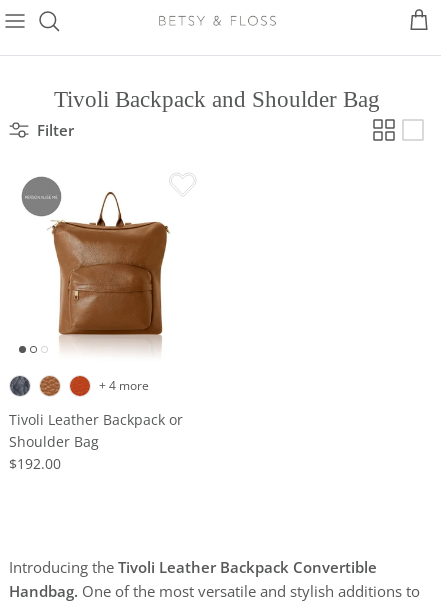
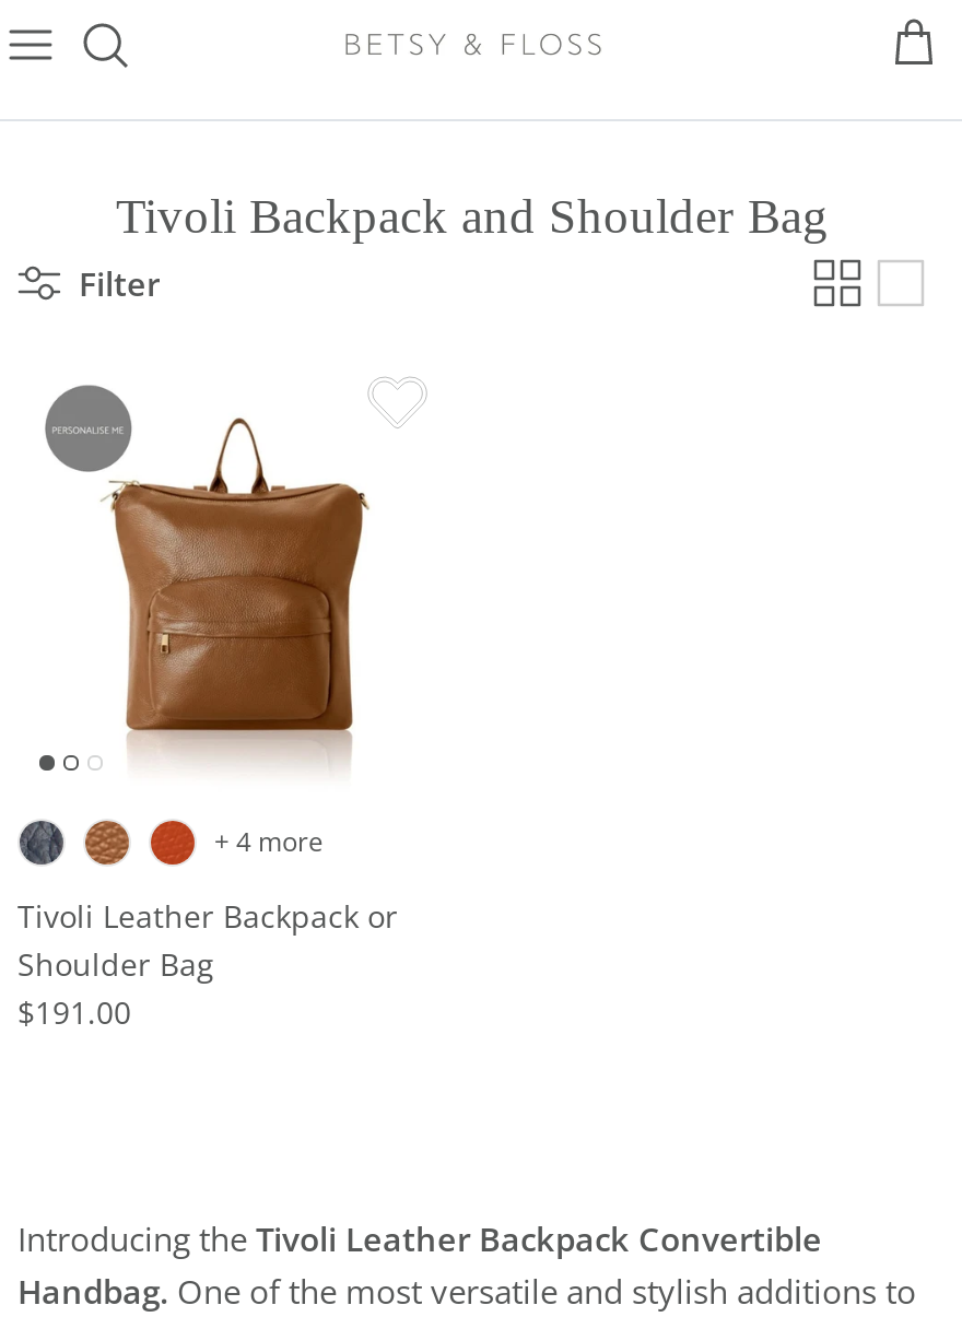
[9,454,61,473] $192.00 -> [17,991,131,1033] $191.00

